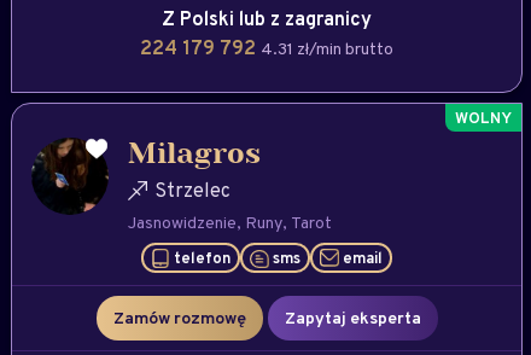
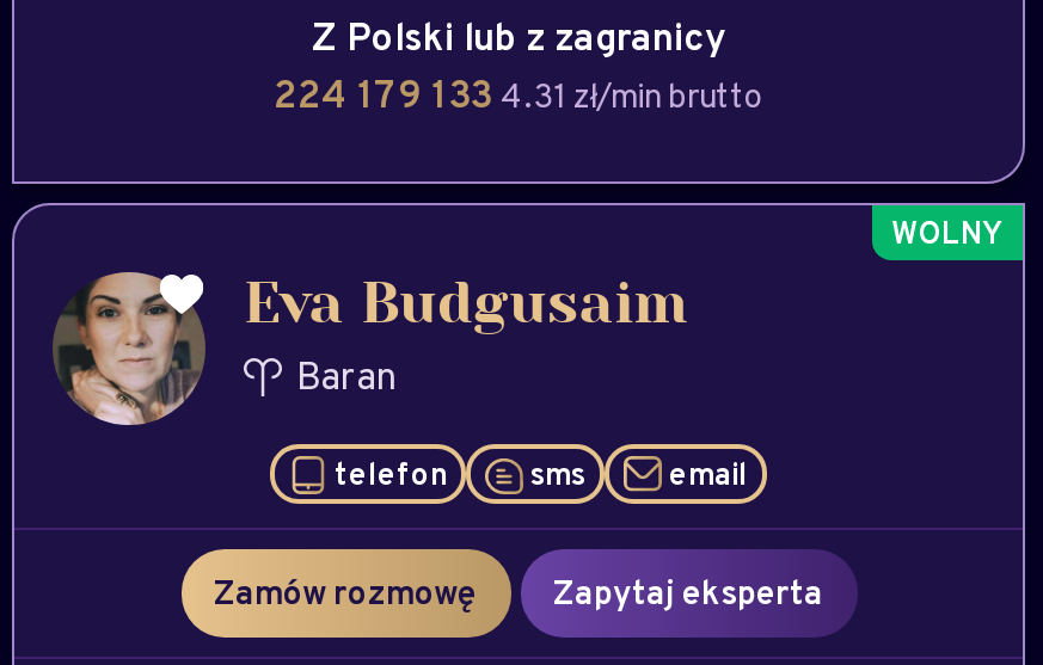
[140,35,393,60] 224 179 792 4.31 zł/min brutto -> [274,69,763,119] 224 179 133 4.31 zł/min brutto
[31,138,332,233] [image] | Milagros | Strzelec | Jasnowidzenie Runy Tarot -> [53,270,688,427] [image] | Eva Budgusaim | Baran

